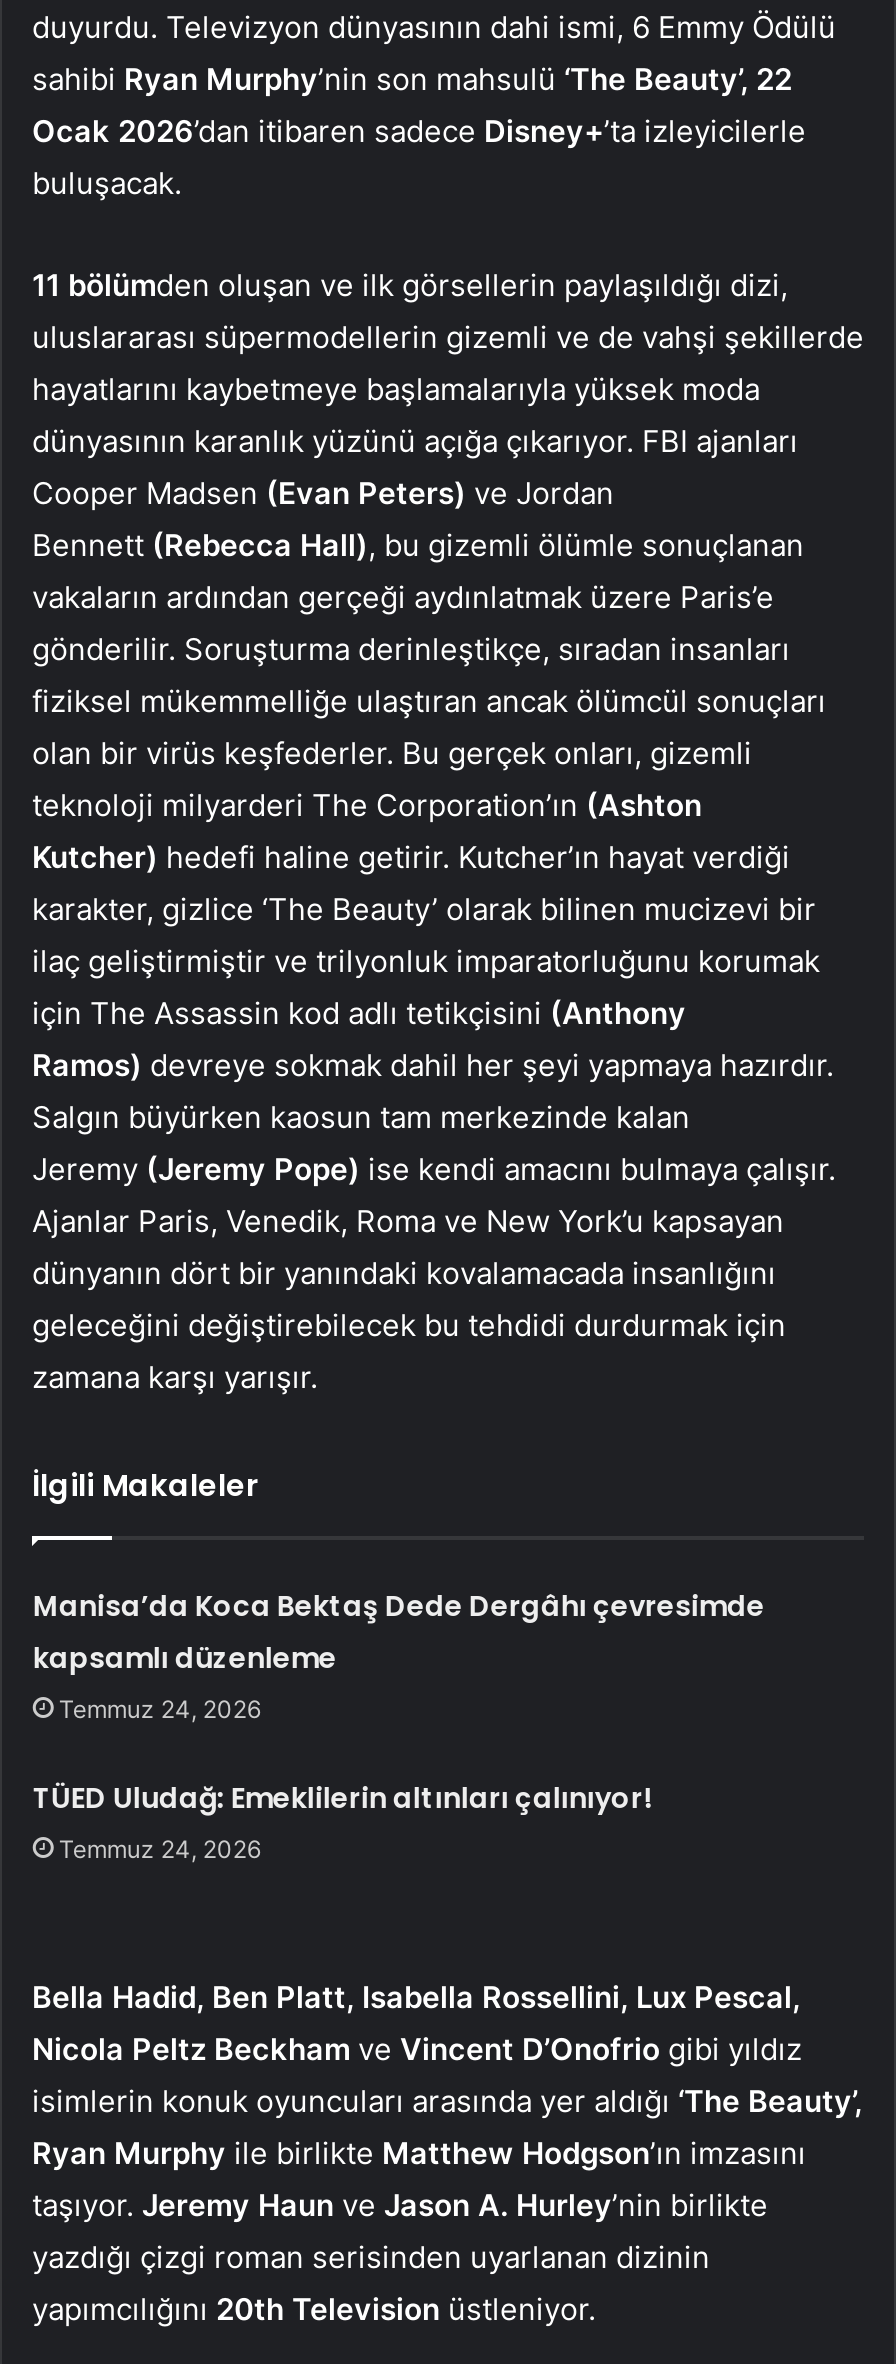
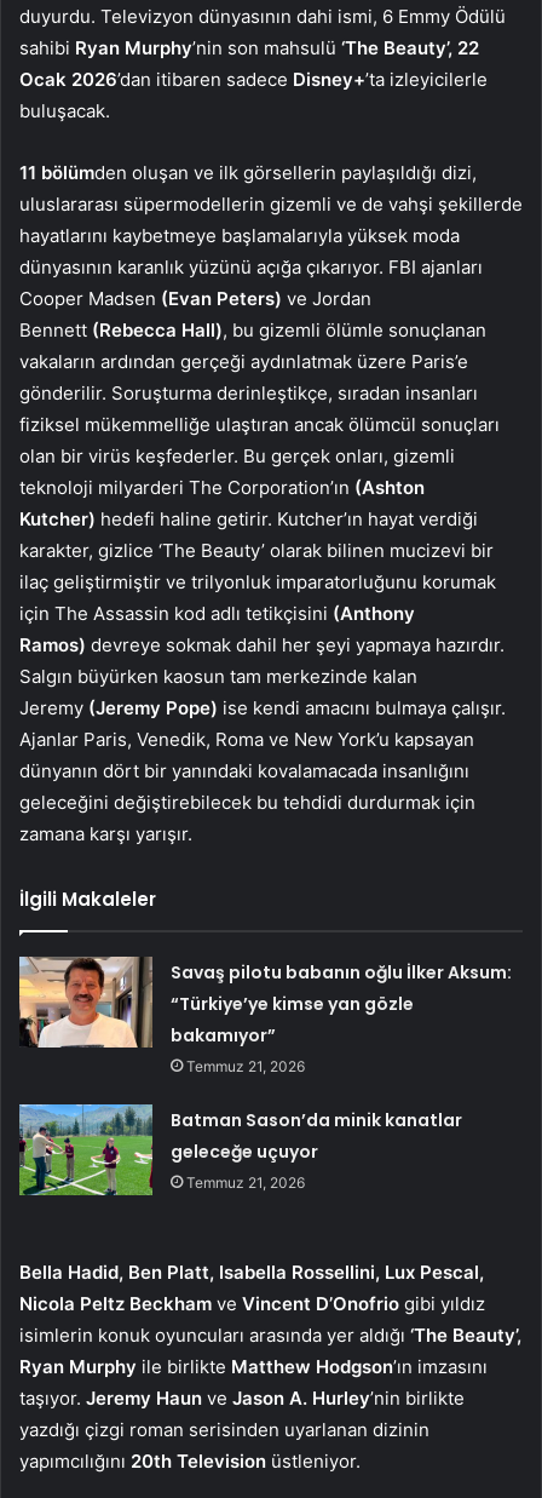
[33,1586,765,1724] Manisa’da Koca Bektaş Dede Dergâhı çevresimde | kapsamlı düzenleme | Temmuz 24, 2026 -> [171,960,512,1075] Savaş pilotu babanın oğlu İlker Aksum: | “Türkiye’ye kimse yan gözle | bakamıyor” | Temmuz 21, 2026
[33,1778,651,1864] TÜED Uludağ: Emeklilerin altınları çalınıyor! | Temmuz 24, 2026 -> [171,1108,463,1191] Batman Sason’da minik kanatlar | geleceğe uçuyor | Temmuz 21, 2026

